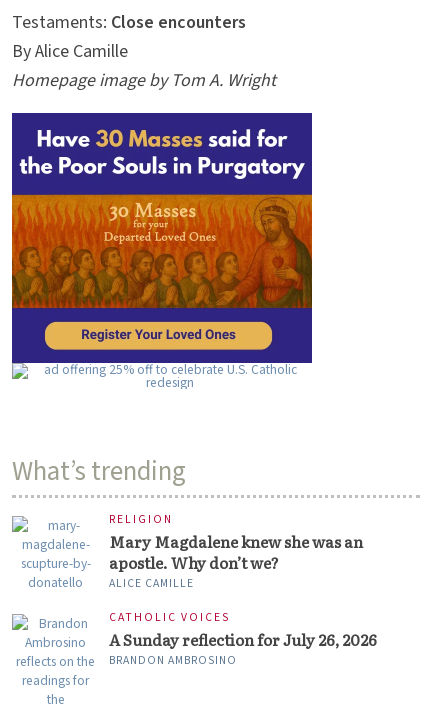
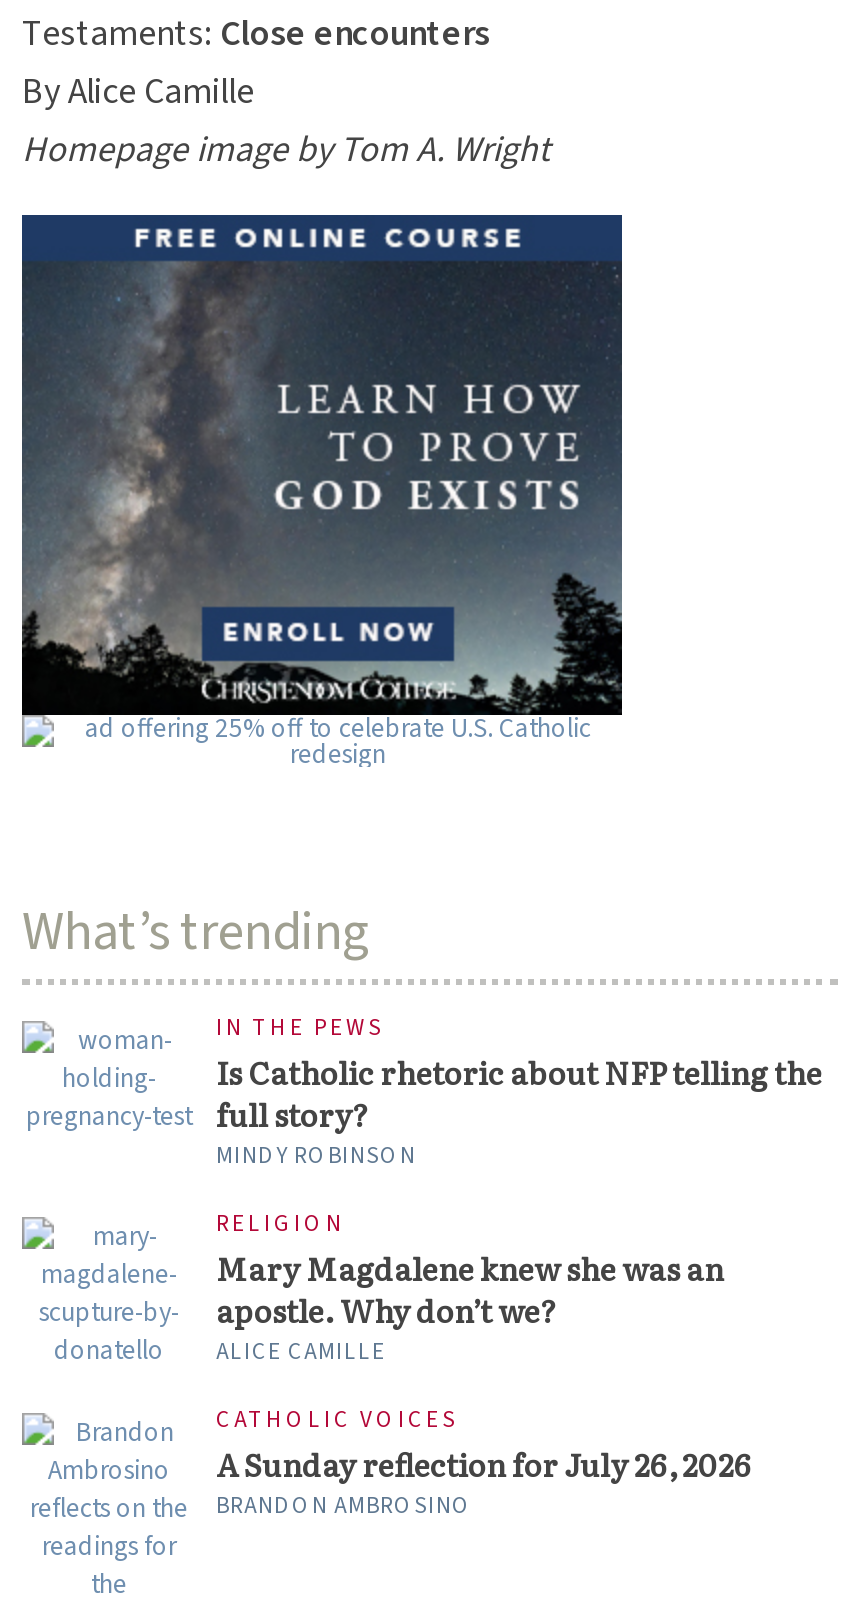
[11,119,313,364] [image] -> [20,225,624,717] [image]
none -> [216,1012,822,1174] IN THE PEWS | Is Catholic rhetoric about NFP telling the | full story? | MINDY ROBINSON

